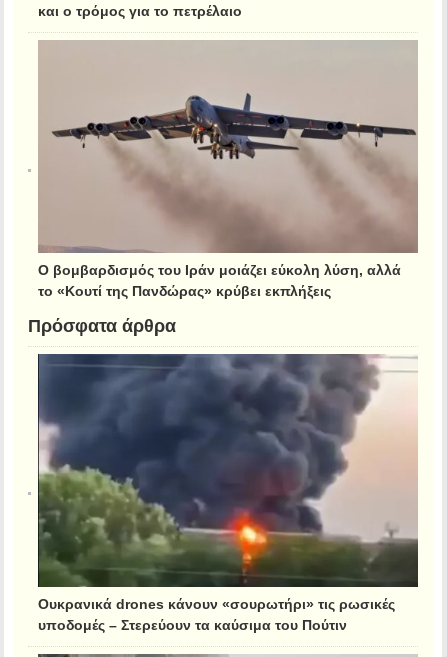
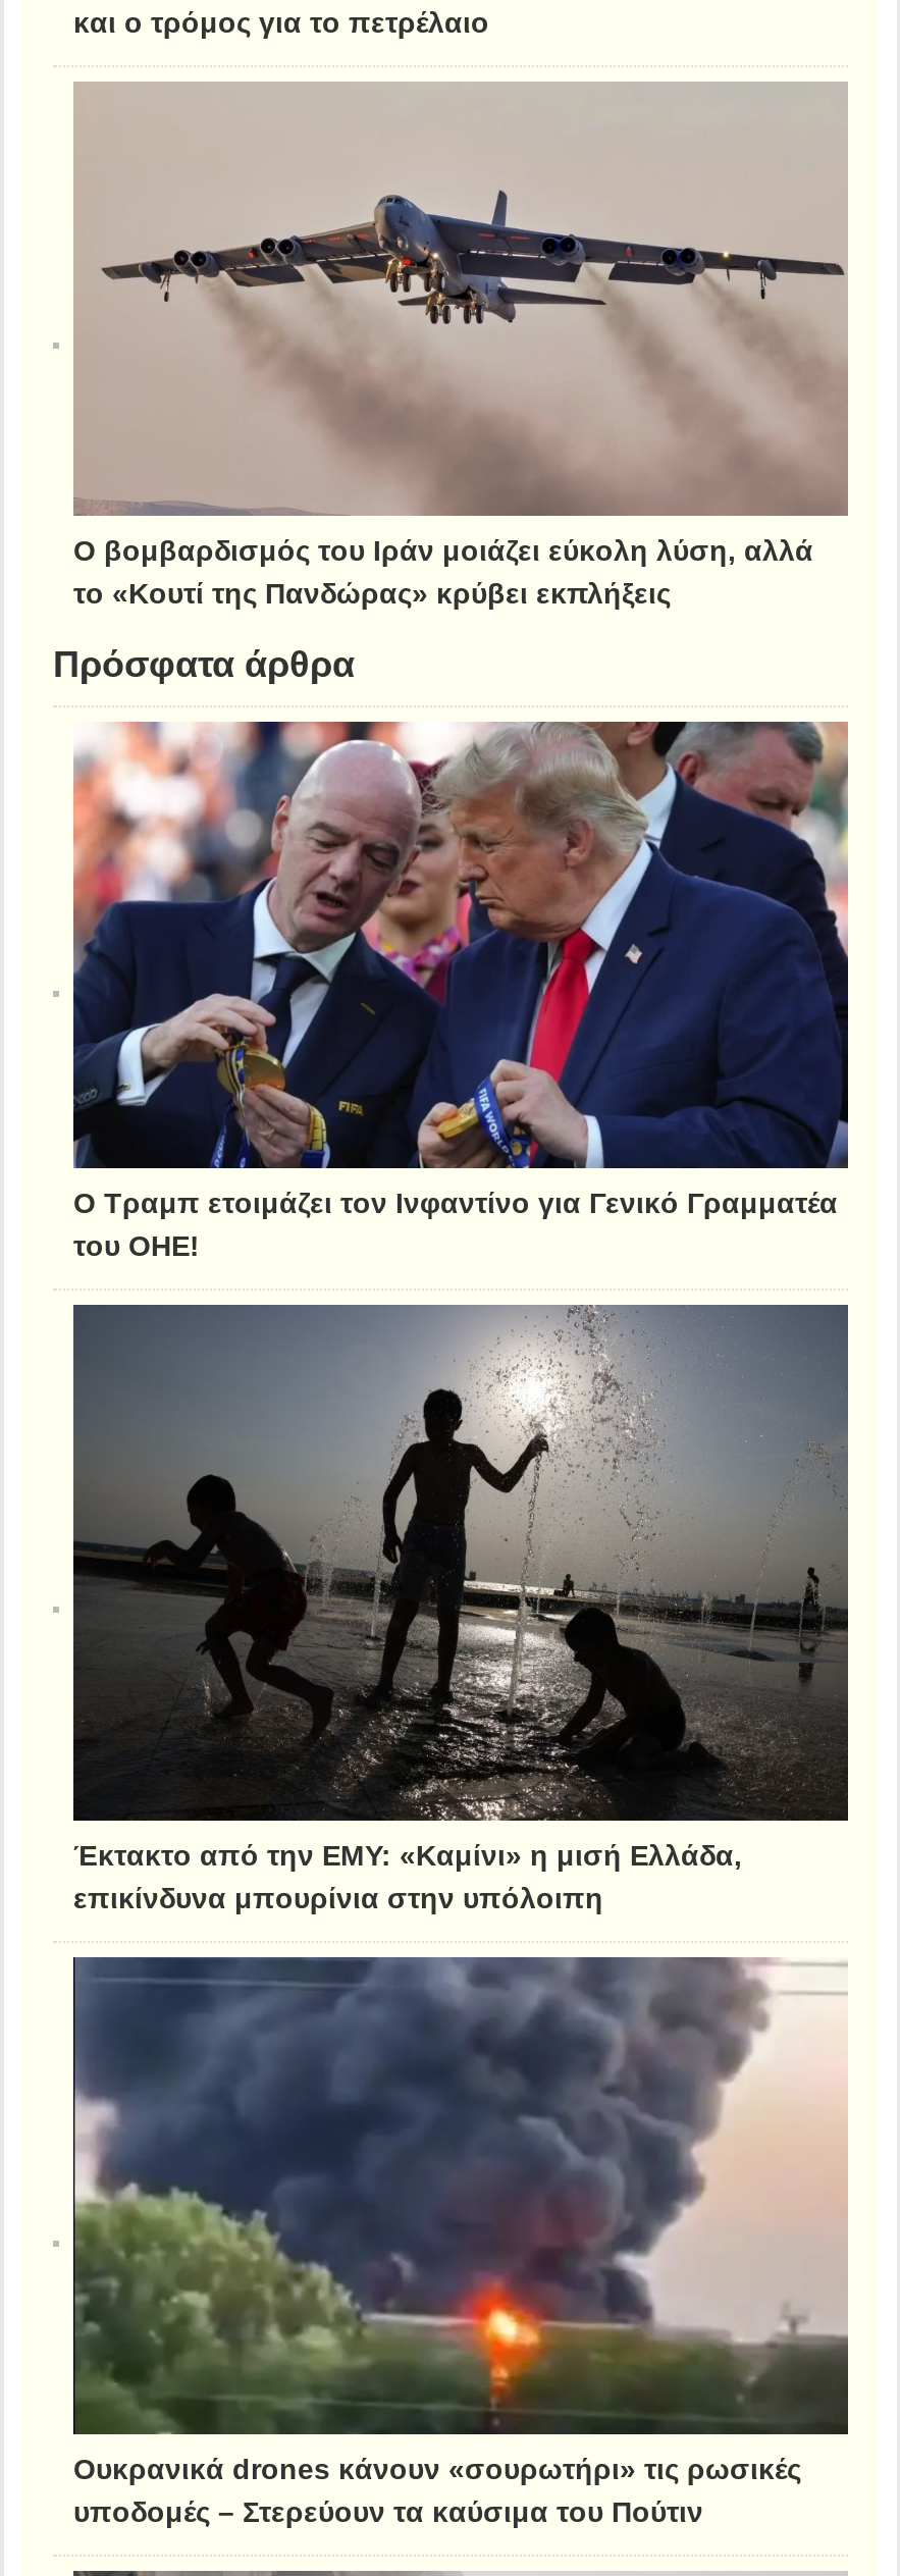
none -> [53,720,850,1258] [image] | Ο Τραμπ ετοιμάζει τον Ινφαντίνο για Γενικό Γραμματέα | του ΟΗΕ!
none -> [53,1303,850,1911] [image] | Έκτακτο από την ΕΜΥ: «Καμίνι» η μισή Ελλάδα, | επικίνδυνα μπουρίνια στην υπόλοιπη

